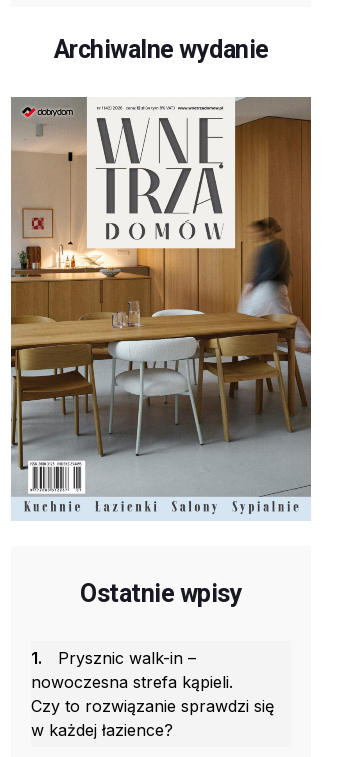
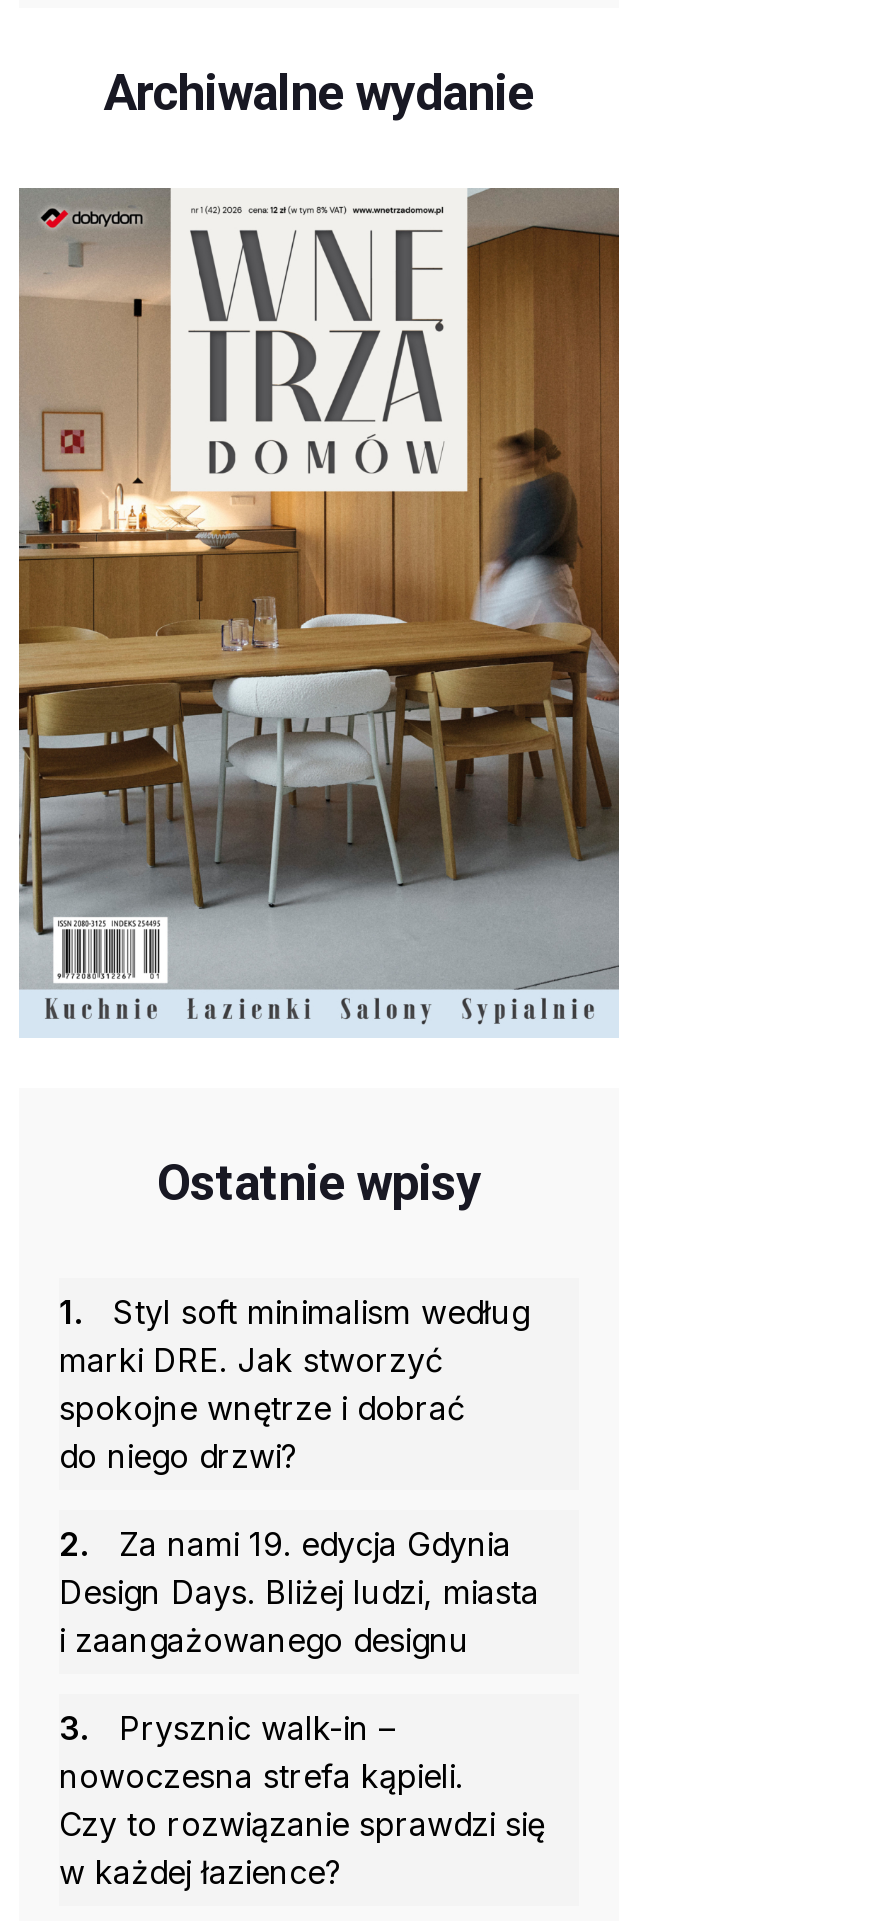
[31,648,196,668] 1. Prysznic walk-in – -> [59,1292,539,1748] 1. Styl soft minimalism według | marki DRE. Jak stworzyć | spokojne wnętrze i dobrać | do niego drzwi? | 2. Za nami 19. edycja Gdynia | Design Days. Bliżej ludzi, miasta | i zaangażowanego designu | 3. Prysznic walk-in –

